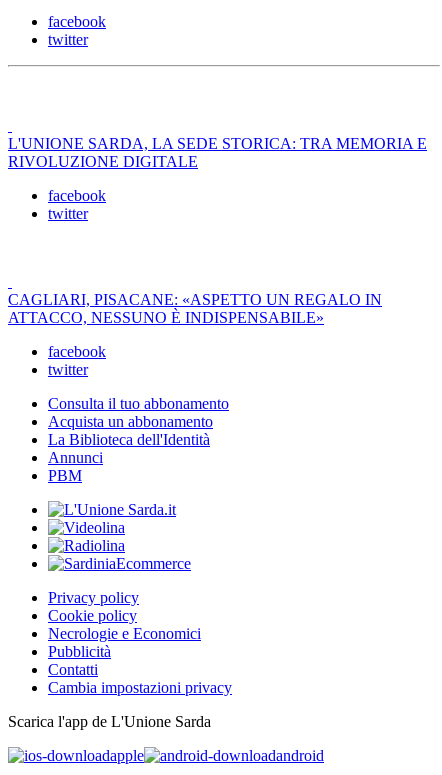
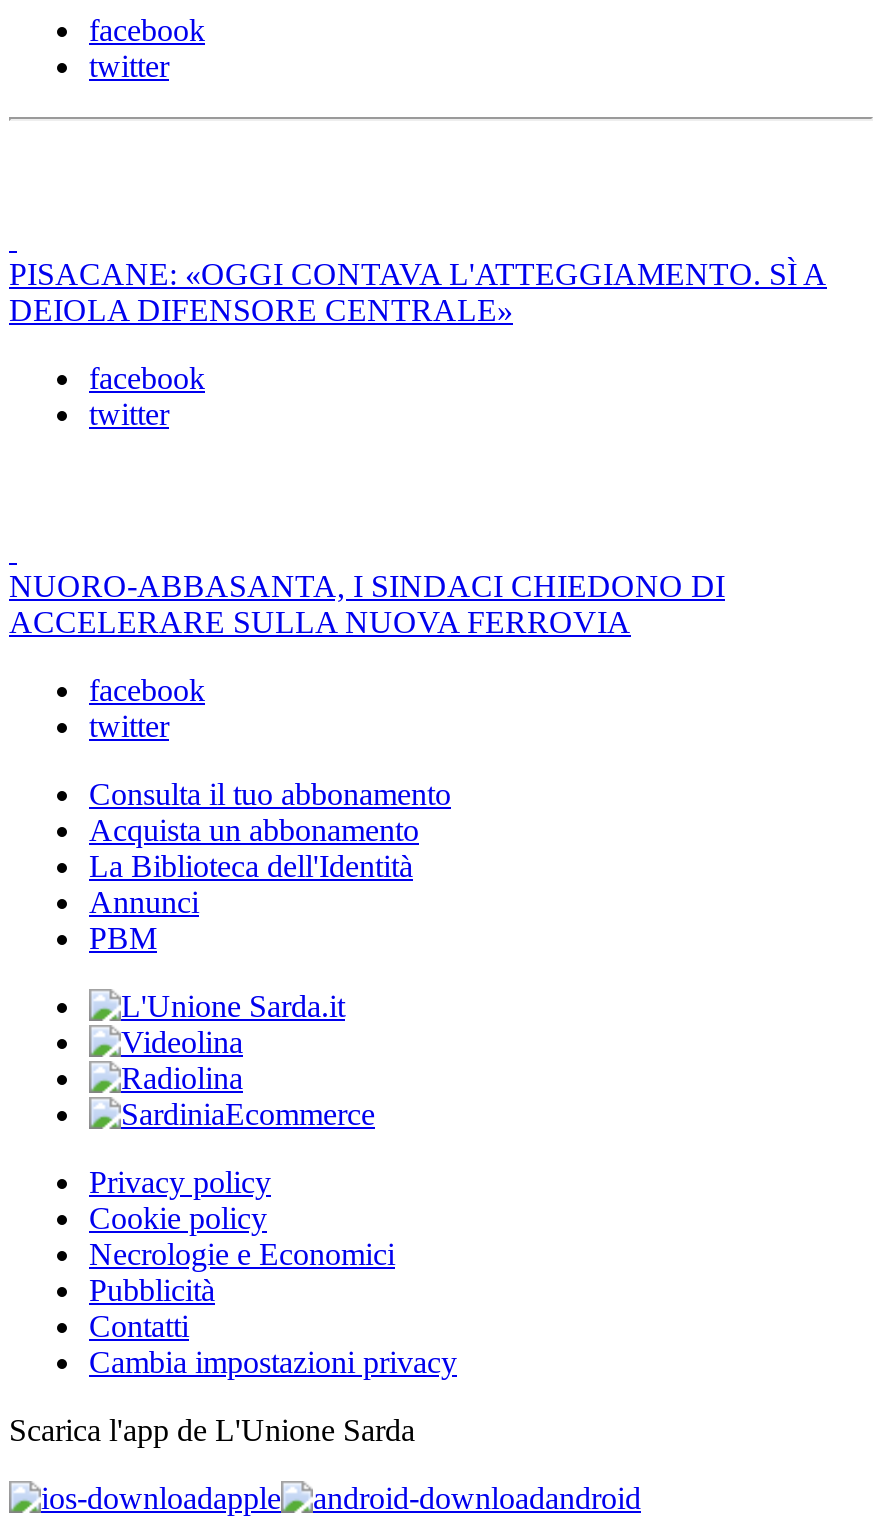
[8,135,427,170] L'UNIONE SARDA, LA SEDE STORICA: TRA MEMORIA E | RIVOLUZIONE DIGITALE -> [9,258,827,328] PISACANE: «OGGI CONTAVA L'ATTEGGIAMENTO. SÌ A | DEIOLA DIFENSORE CENTRALE»
[8,291,382,326] CAGLIARI, PISACANE: «ASPETTO UN REGALO IN | ATTACCO, NESSUNO È INDISPENSABILE» -> [9,570,725,640] NUORO-ABBASANTA, I SINDACI CHIEDONO DI | ACCELERARE SULLA NUOVA FERROVIA

